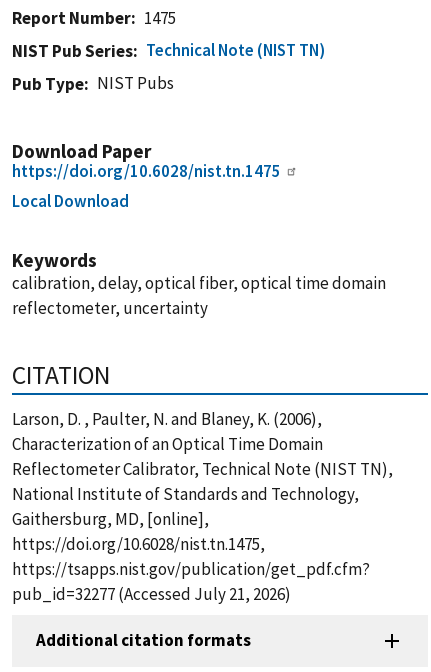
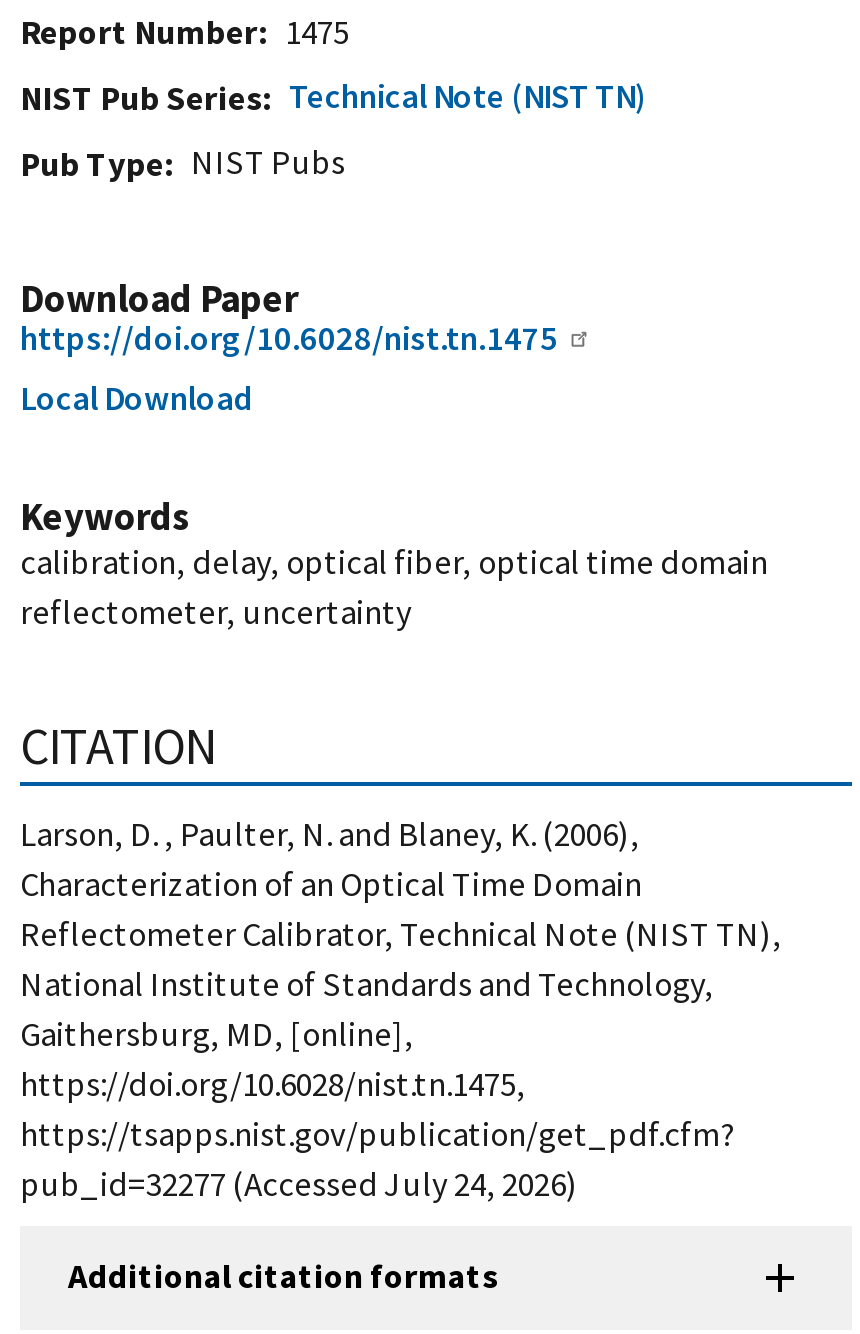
[12,583,291,605] pub_id=32277 (Accessed July 21, 2026) -> [20,1162,578,1206] pub_id=32277 (Accessed July 24, 2026)

